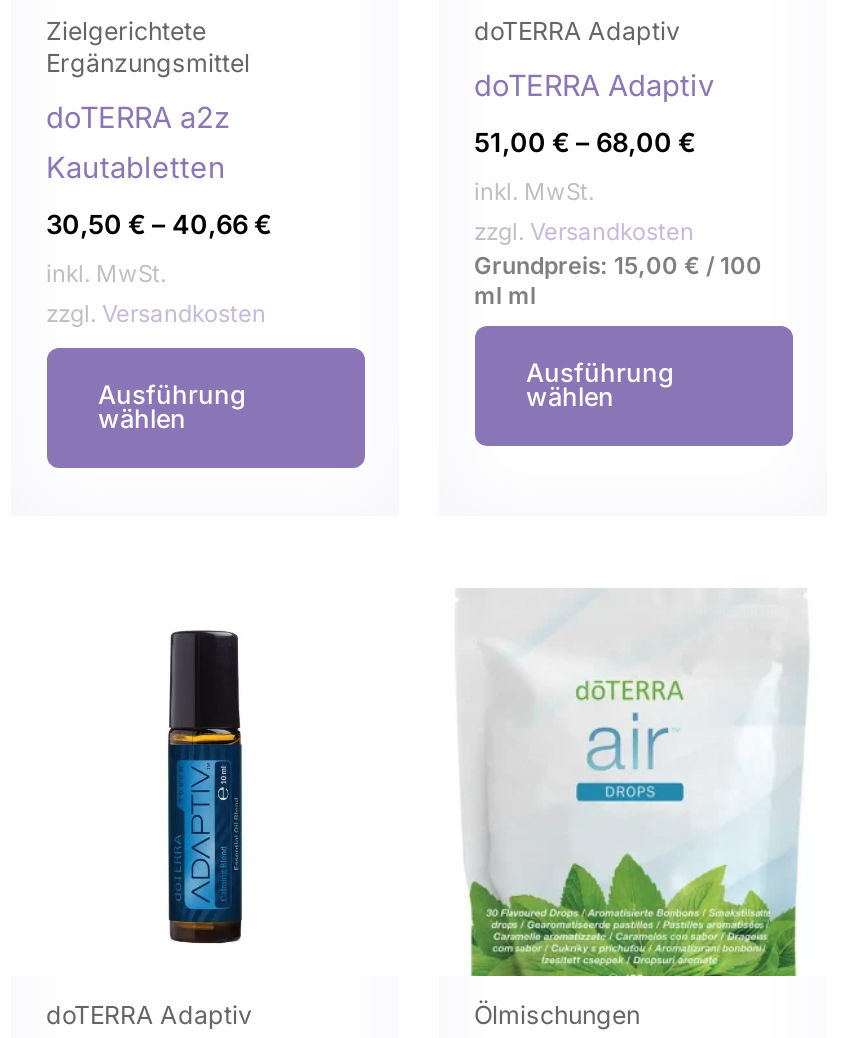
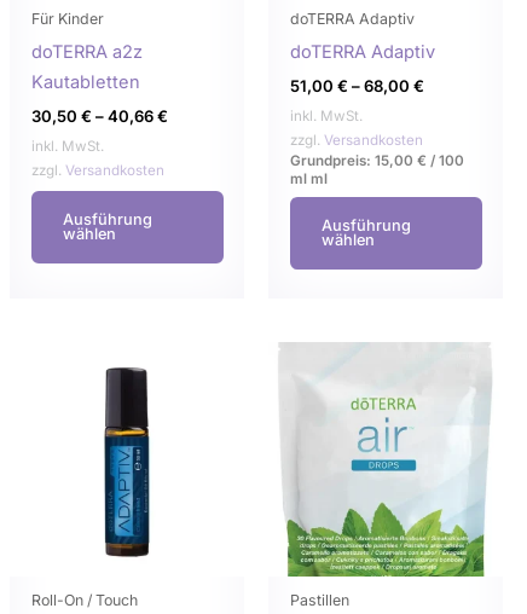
[46,17,250,79] Zielgerichtete | Ergänzungsmittel -> [31,10,103,28] Für Kinder
[46,1000,252,1030] doTERRA Adaptiv -> [31,591,137,609] Roll-On / Touch
[474,1000,640,1030] Ölmischungen -> [289,591,349,609] Pastillen

